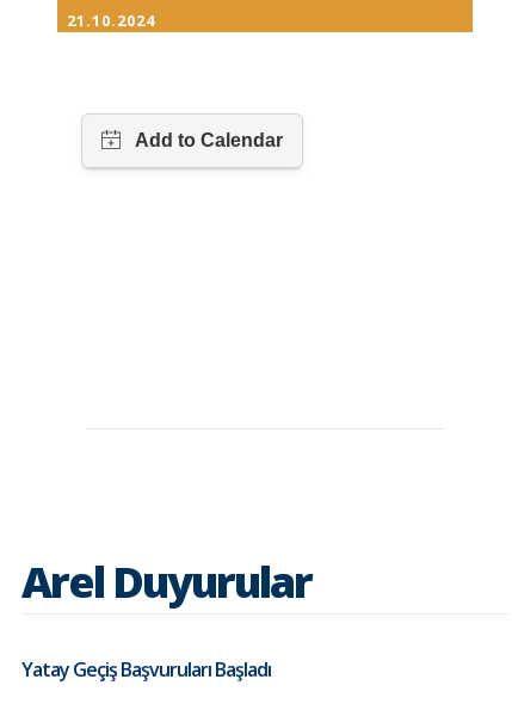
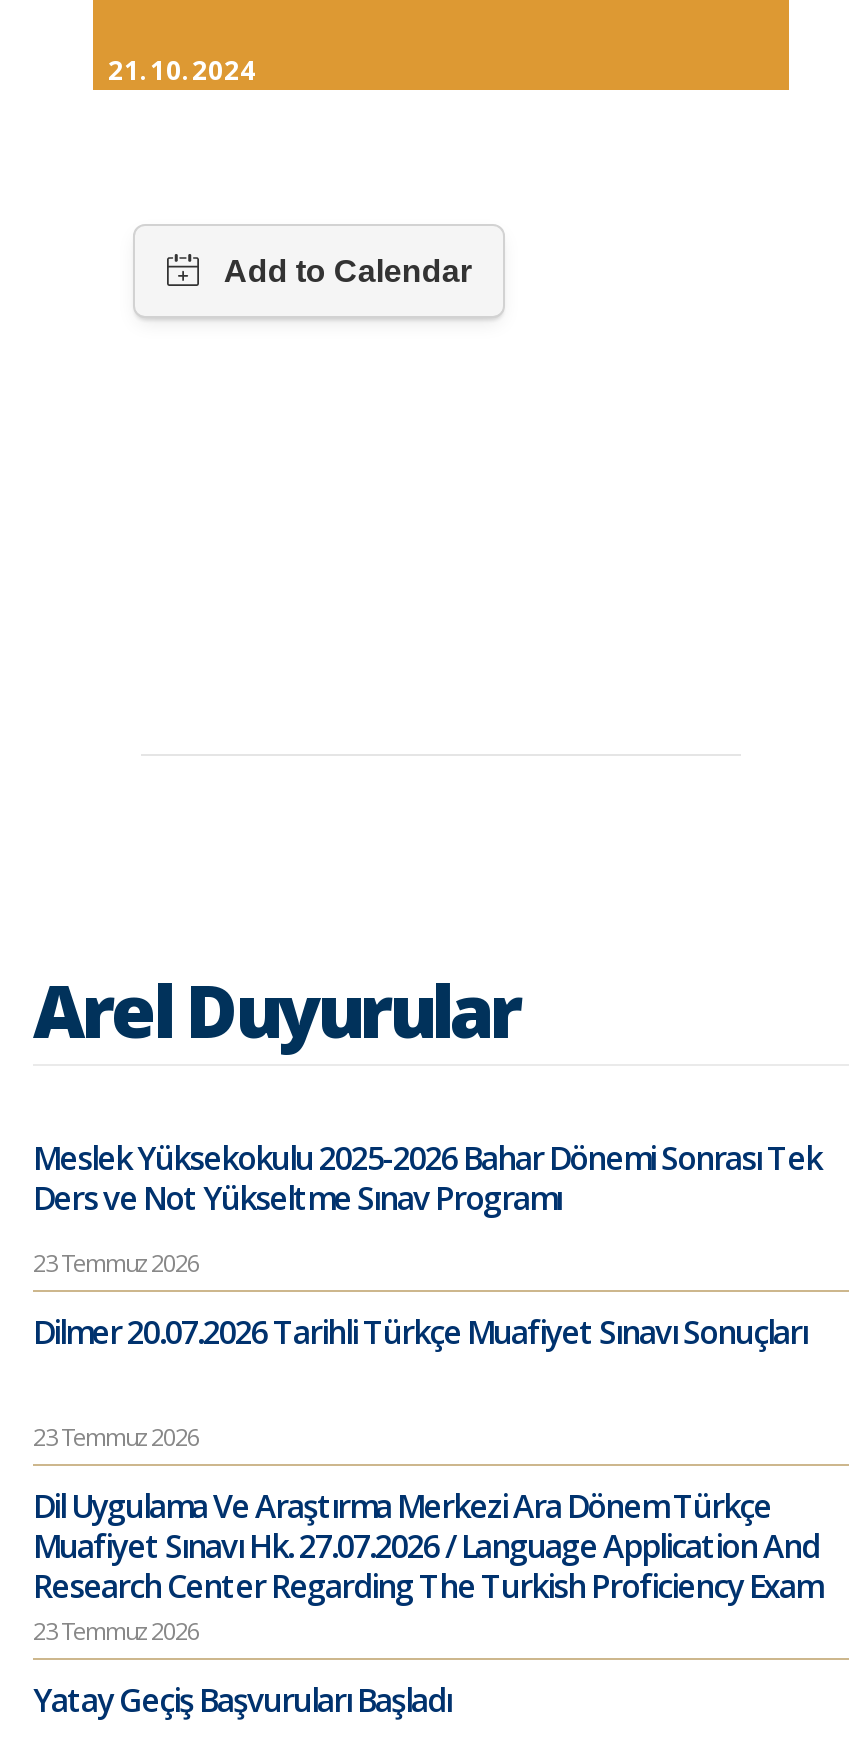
none -> [33,1137,821,1649] Meslek Yüksekokulu 2025-2026 Bahar Dönemi Sonrası Tek | Ders ve Not Yükseltme Sınav Programı | 23 Temmuz 2026 | Dilmer 20.07.2026 Tarihli Türkçe Muafiyet Sınavı Sonuçları | 23 Temmuz 2026 | Dil Uygulama Ve Araştırma Merkezi Ara Dönem Türkçe | Muafiyet Sınavı Hk. 27.07.2026 / Language Application And | Research Center Regarding The Turkish Proficiency Exam | 23 Temmuz 2026

